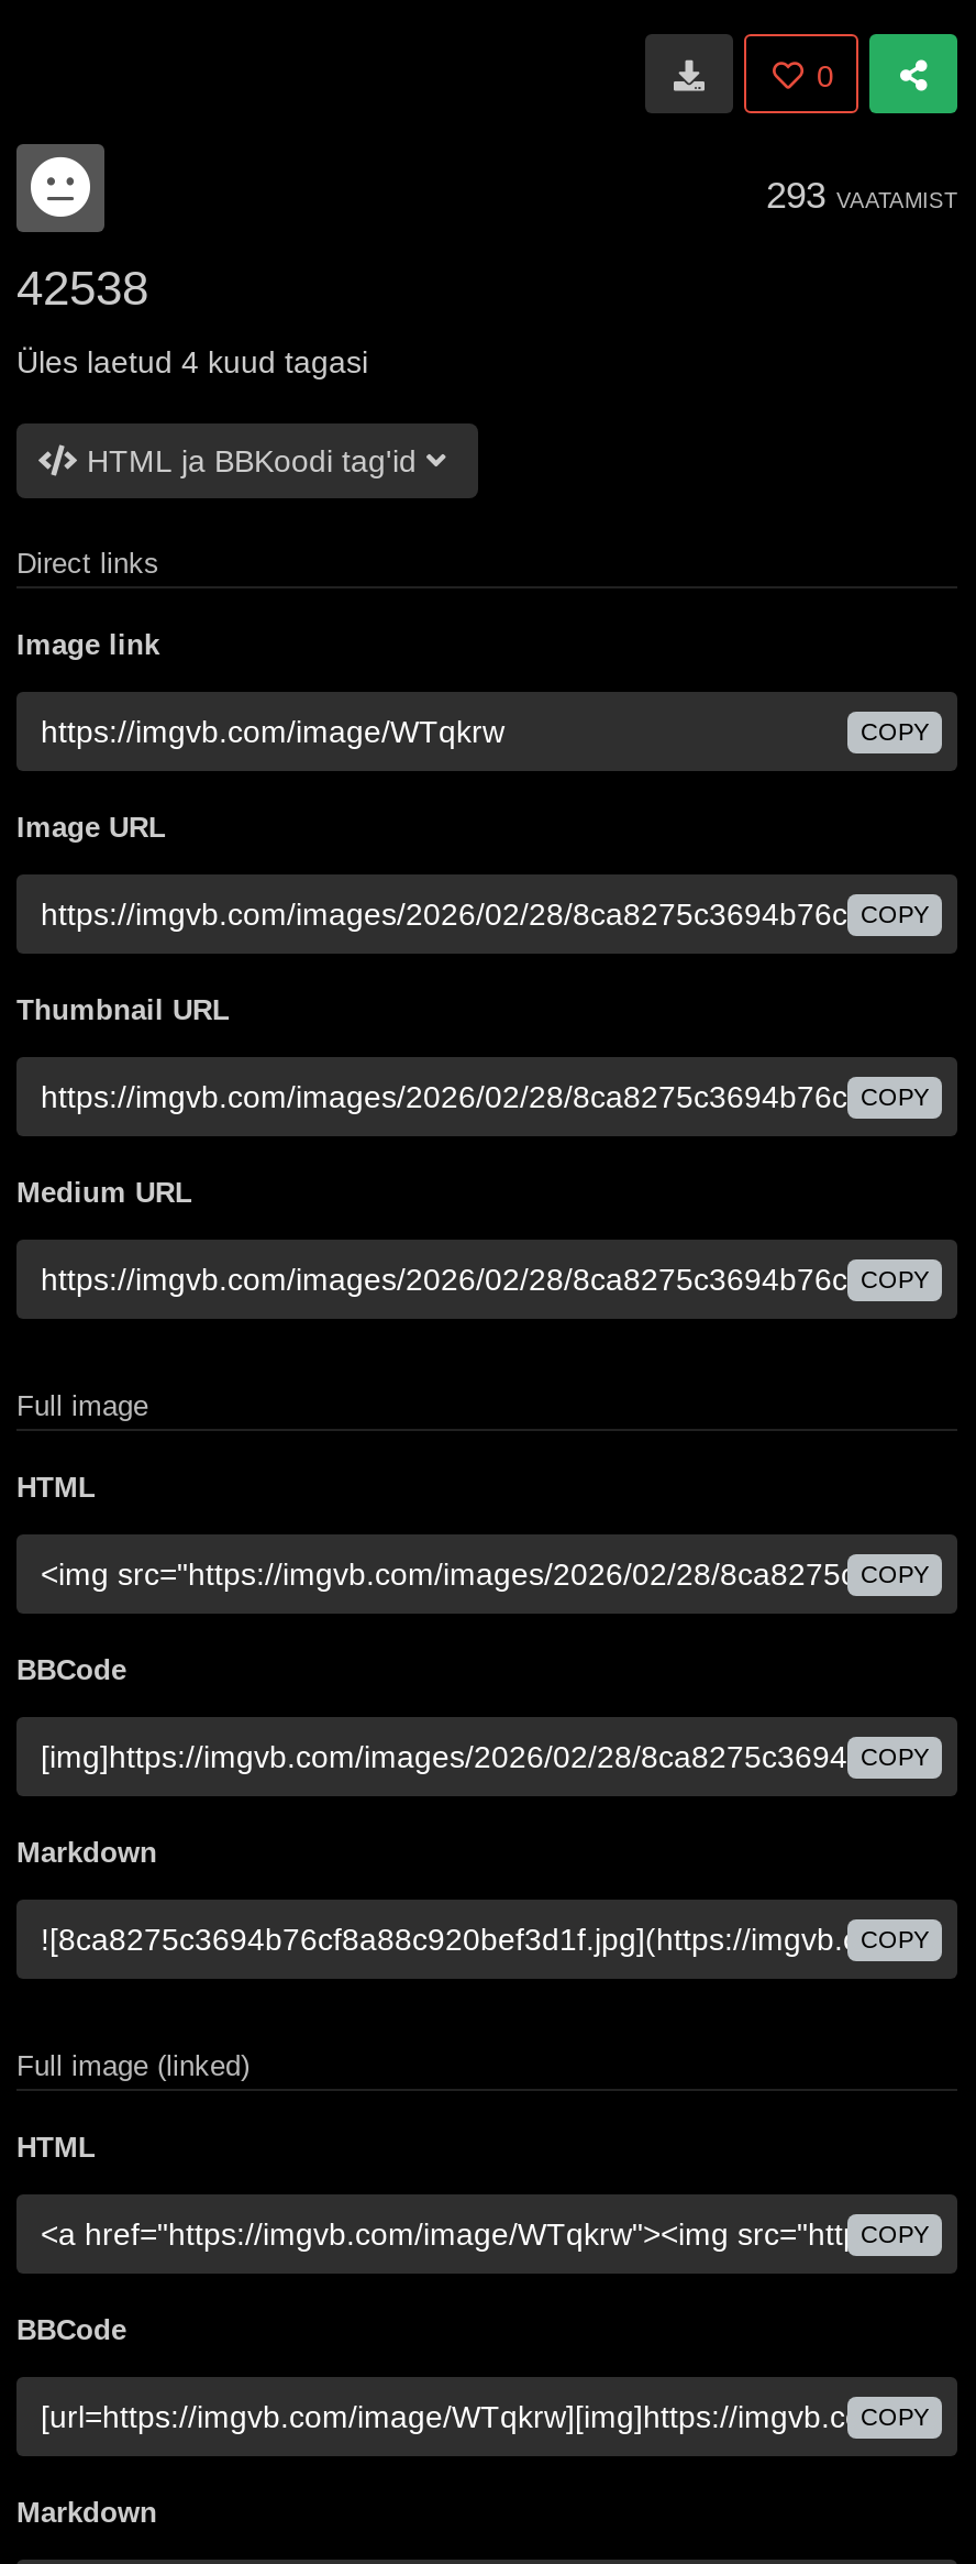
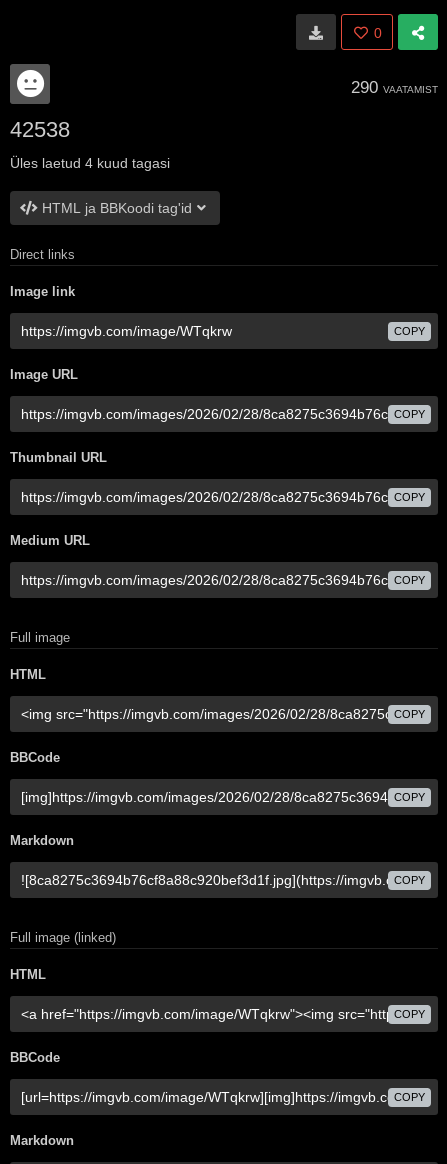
[766,175,957,217] 293 VAATAMIST -> [351,78,438,97] 290 VAATAMIST

